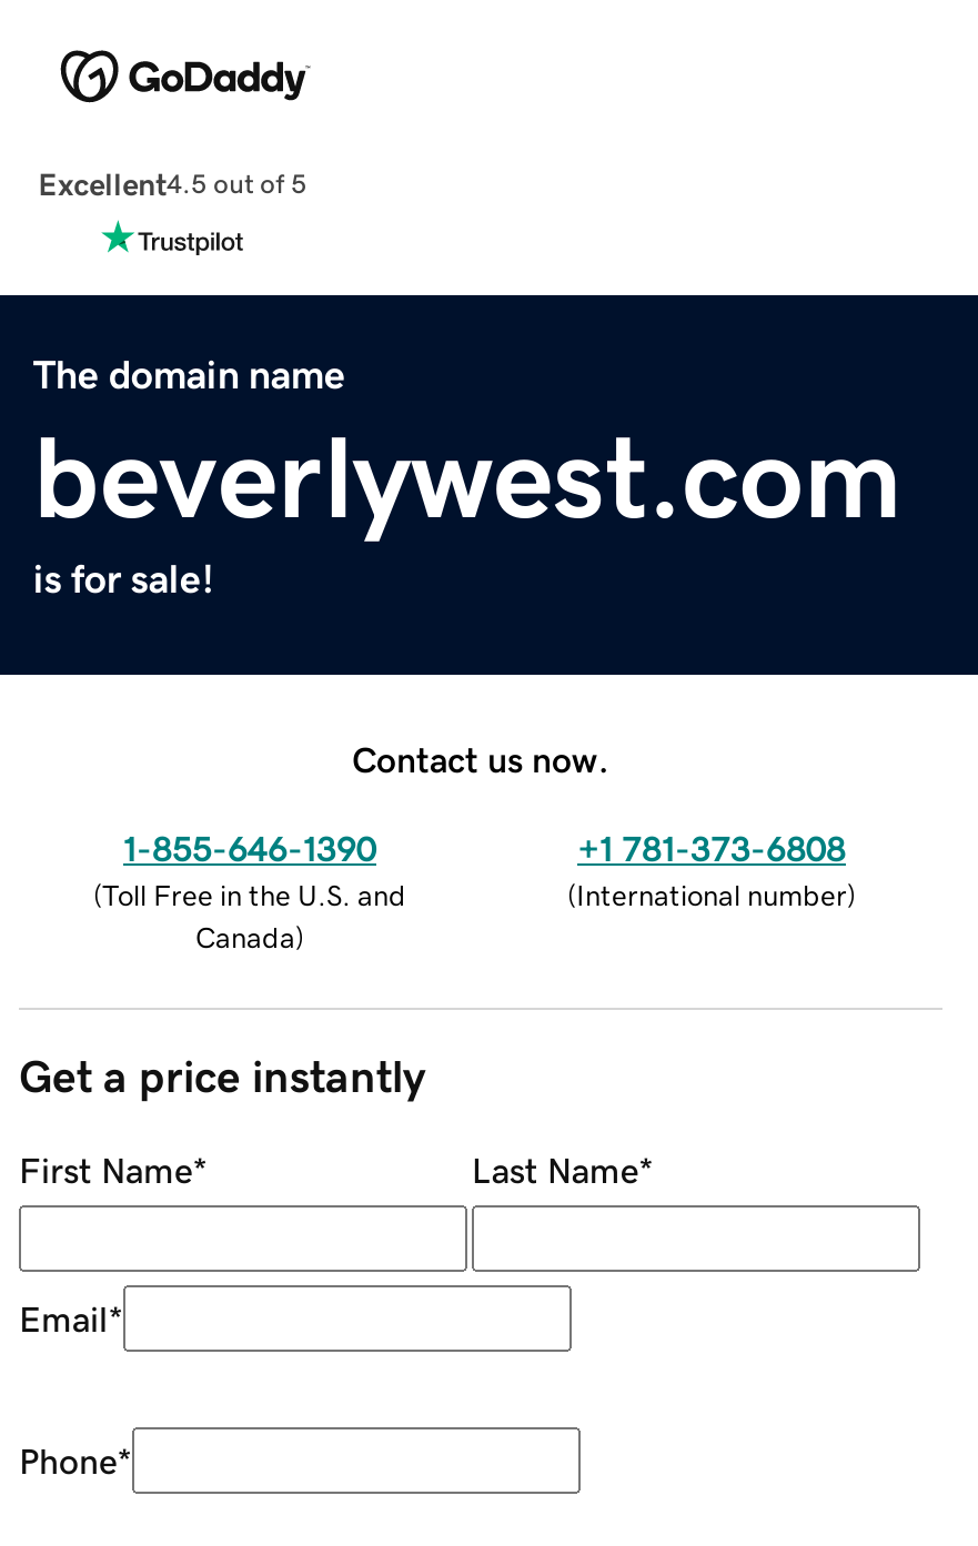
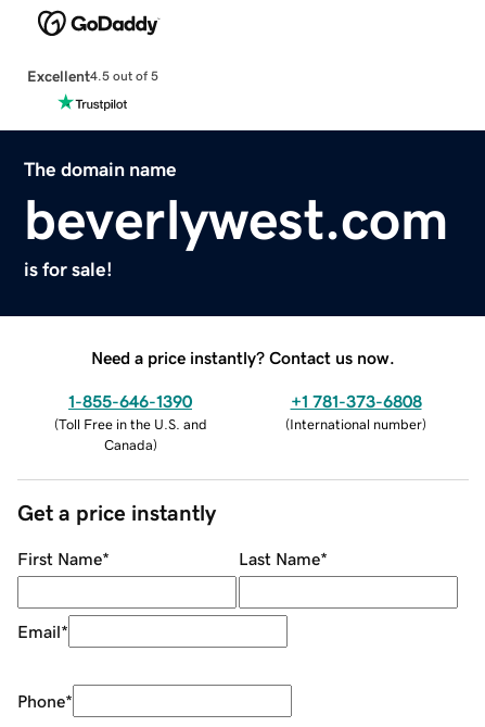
[352,740,609,776] Contact us now. -> [91,348,395,366] Need a price instantly? Contact us now.

